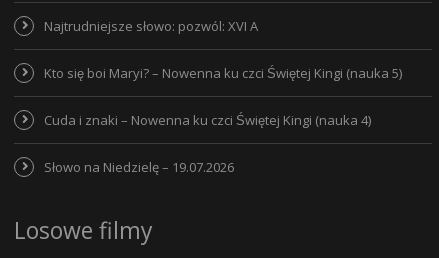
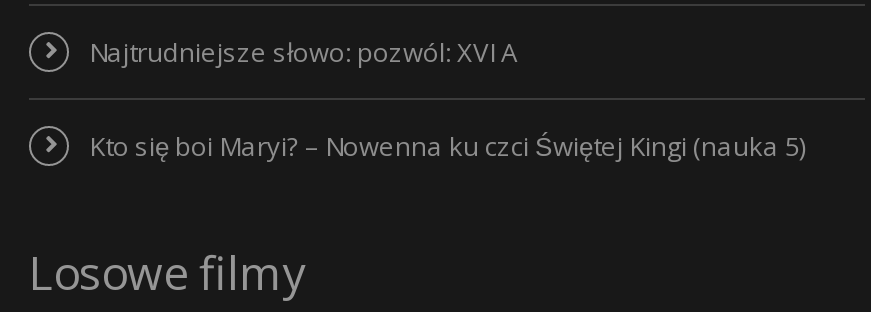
[44,111,371,176] Cuda i znaki – Nowenna ku czci Świętej Kingi (nauka 4) | Słowo na Niedzielę – 19.07.2026 -> none

